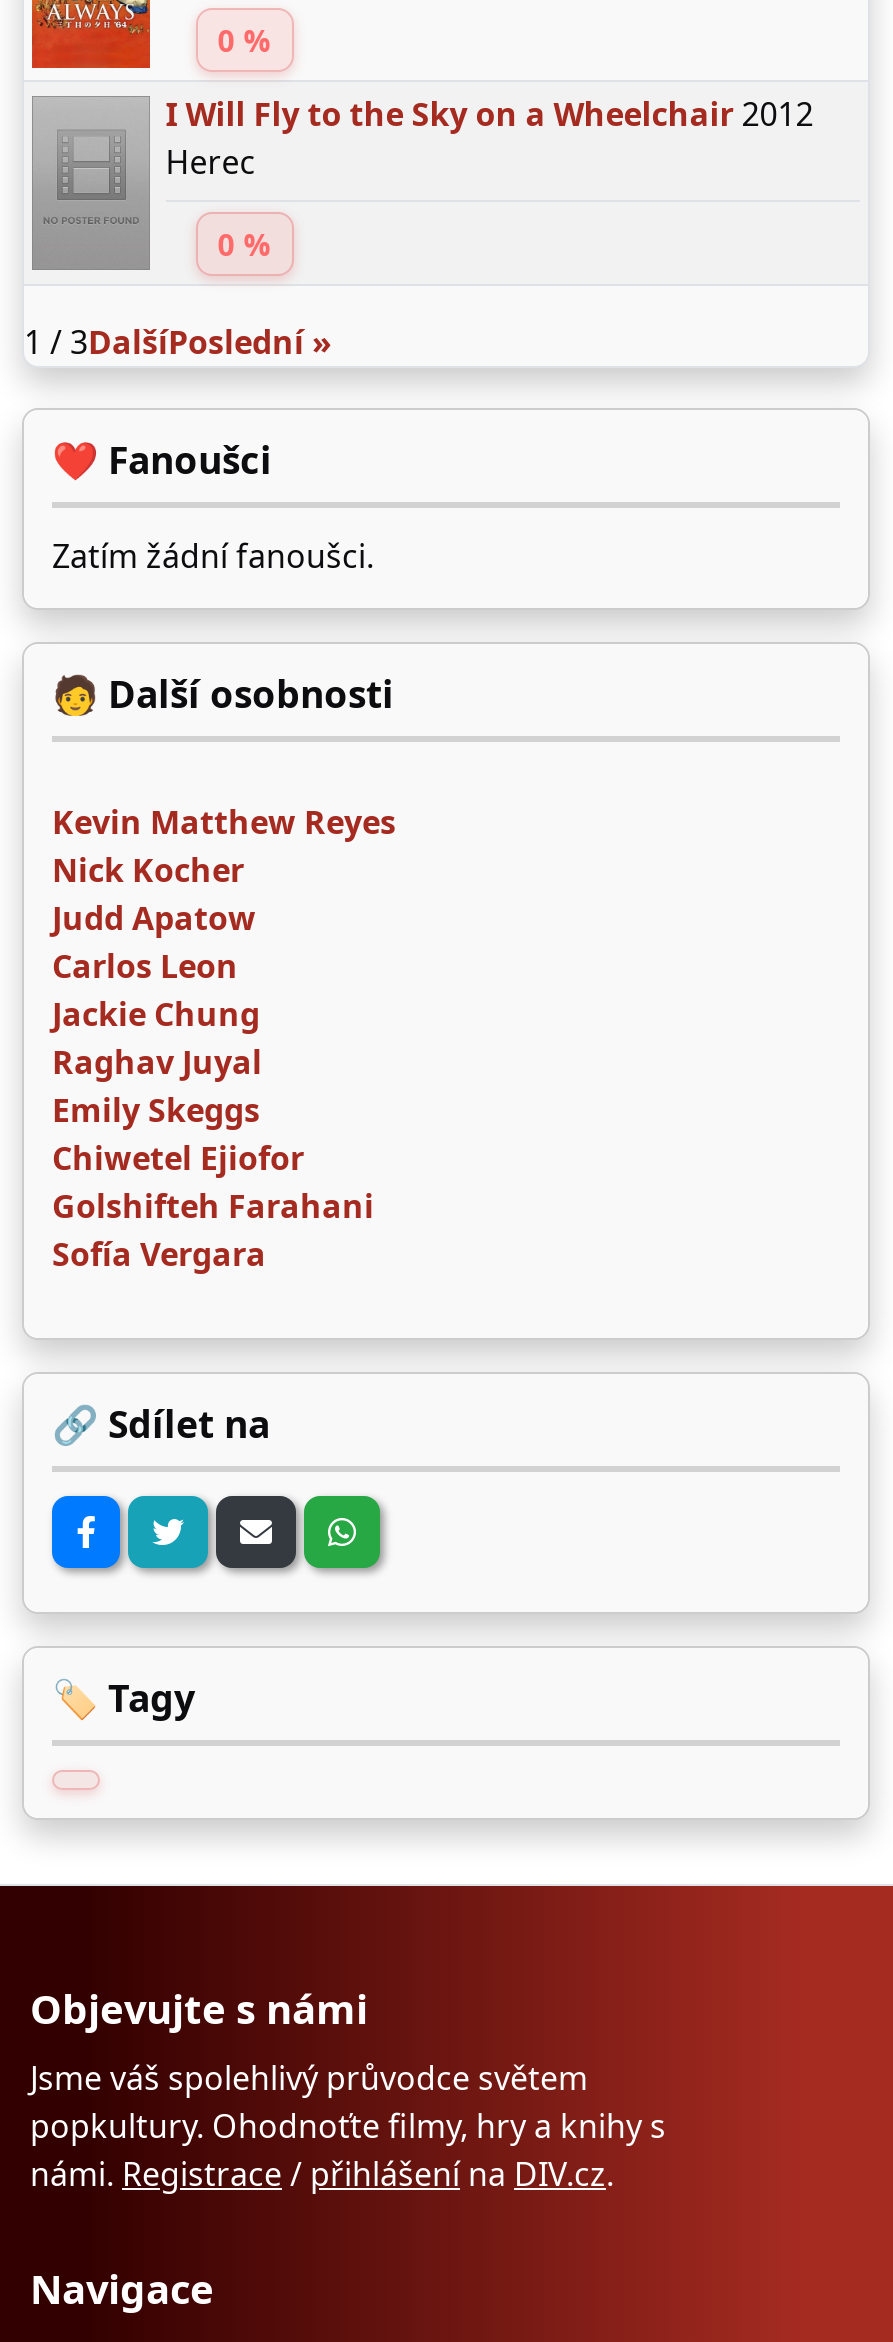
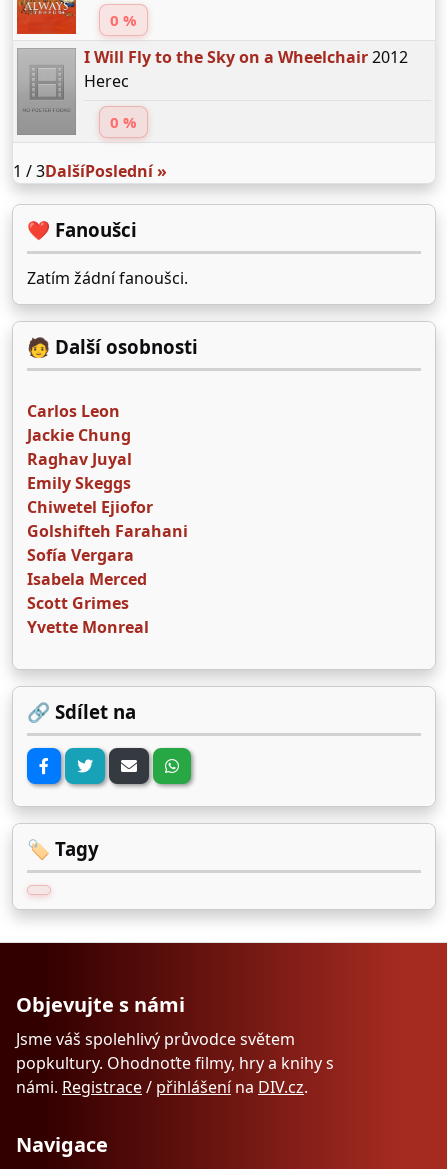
[52,800,396,940] Kevin Matthew Reyes | Nick Kocher | Judd Apatow -> none
moved [52,944,374,1276] -> [27,400,188,566]: Carlos Leon | Jackie Chung | Raghav Juyal | Emily Skeggs | Chiwetel Ejiofor | Golshifteh Farahani | Sofía Vergara
none -> [27,568,149,638] Isabela Merced | Scott Grimes | Yvette Monreal

